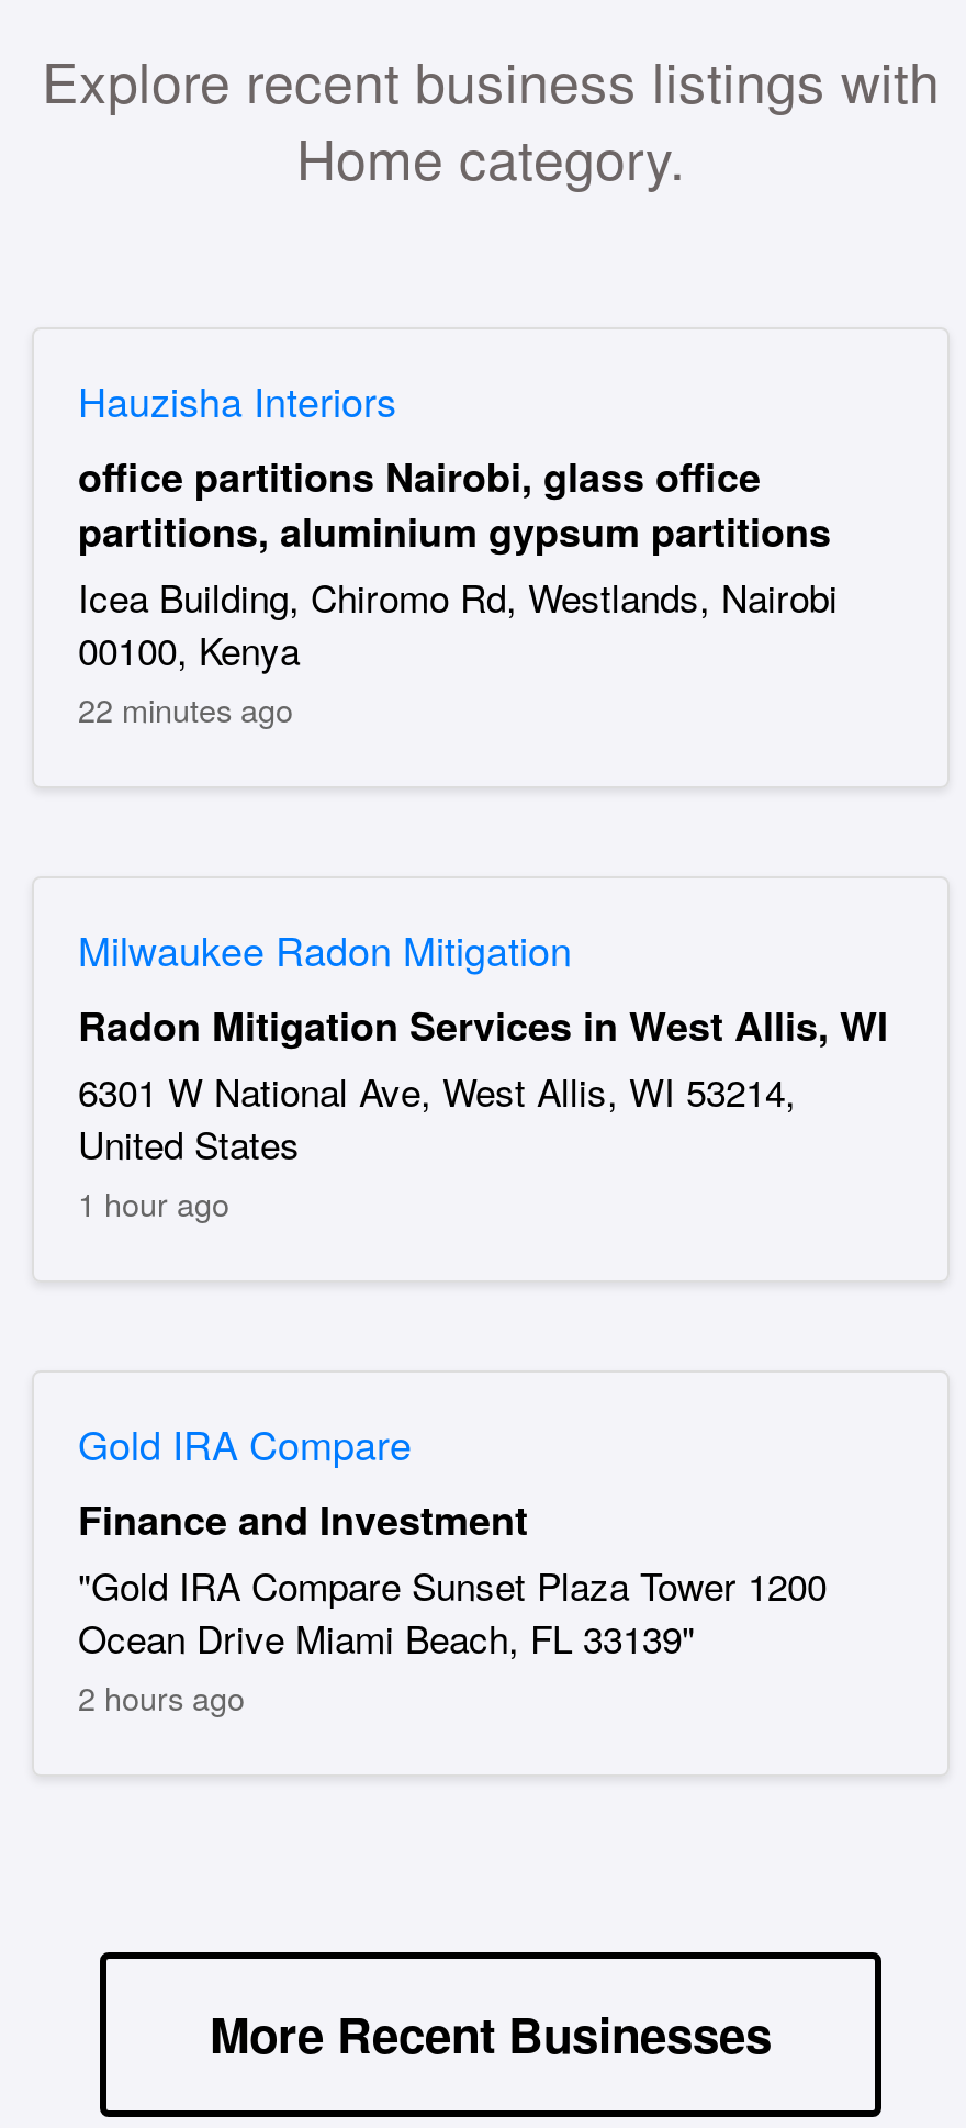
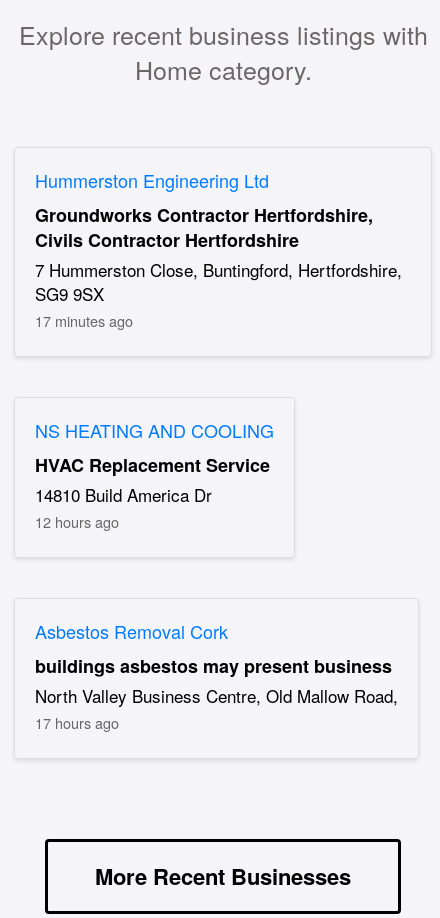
[78,370,838,730] Hauzisha Interiors | office partitions Nairobi, glass office | partitions, aluminium gypsum partitions | Icea Building, Chiromo Rd, Westlands, Nairobi | 00100, Kenya | 22 minutes ago -> [35,166,402,330] Hummerston Engineering Ltd | Groundworks Contractor Hertfordshire, | Civils Contractor Hertfordshire | 7 Hummerston Close, Buntingford, Hertfordshire, | SG9 9SX | 17 minutes ago
[78,919,888,1224] Milwaukee Radon Mitigation | Radon Mitigation Services in West Allis, WI | 6301 W National Ave, West Allis, WI 53214, | United States | 1 hour ago -> [35,416,274,531] NS HEATING AND COOLING | HVAC Replacement Service | 14810 Build America Dr | 12 hours ago
[78,1413,827,1718] Gold IRA Compare | Finance and Investment | "Gold IRA Compare Sunset Plaza Tower 1200 | Ocean Drive Miami Beach, FL 33139" | 2 hours ago -> [35,617,398,732] Asbestos Removal Cork | buildings asbestos may present business | North Valley Business Centre, Old Mallow Road, | 17 hours ago

